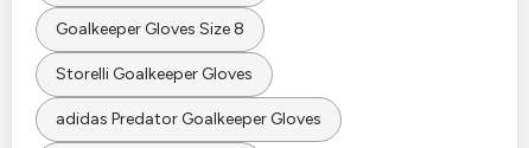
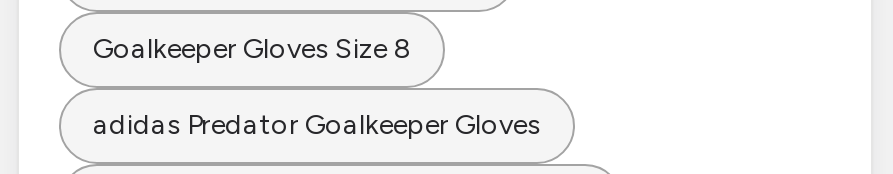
[56,63,253,84] Storelli Goalkeeper Gloves -> none

